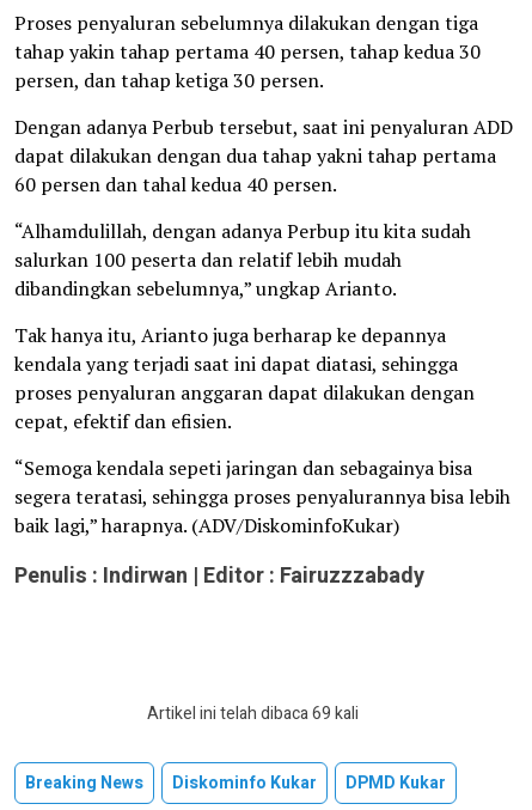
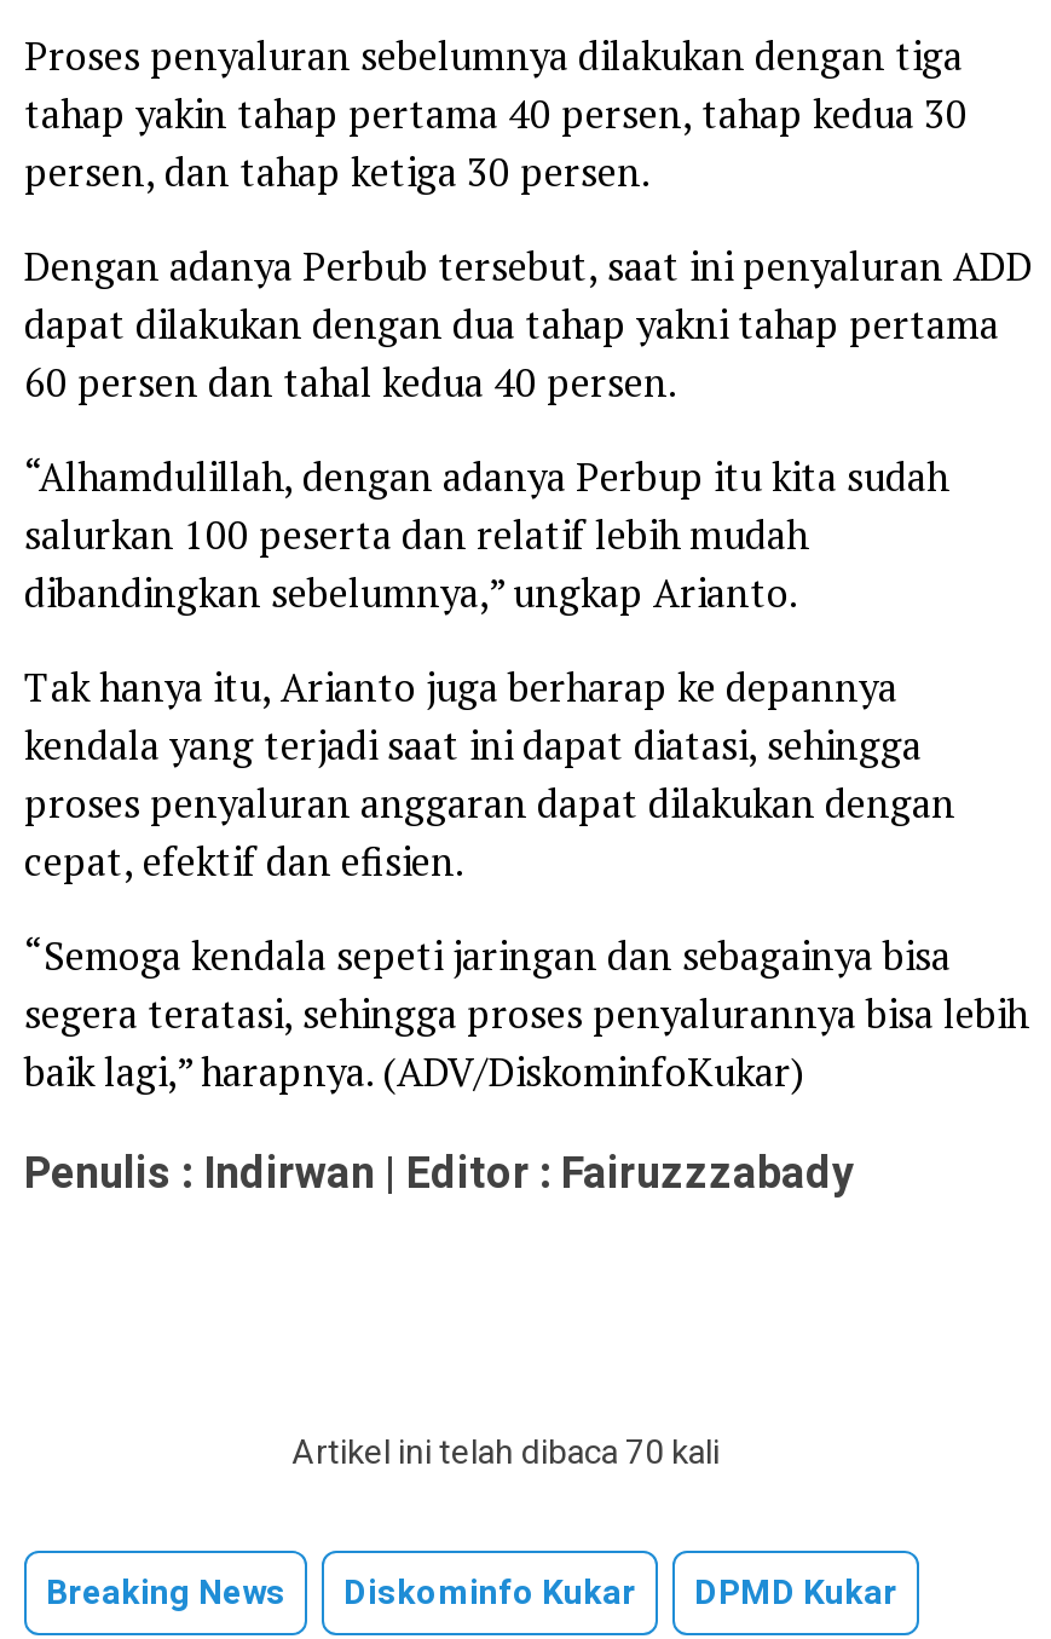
[146,702,358,727] Artikel ini telah dibaca 69 kali -> [291,1426,720,1477] Artikel ini telah dibaca 70 kali

